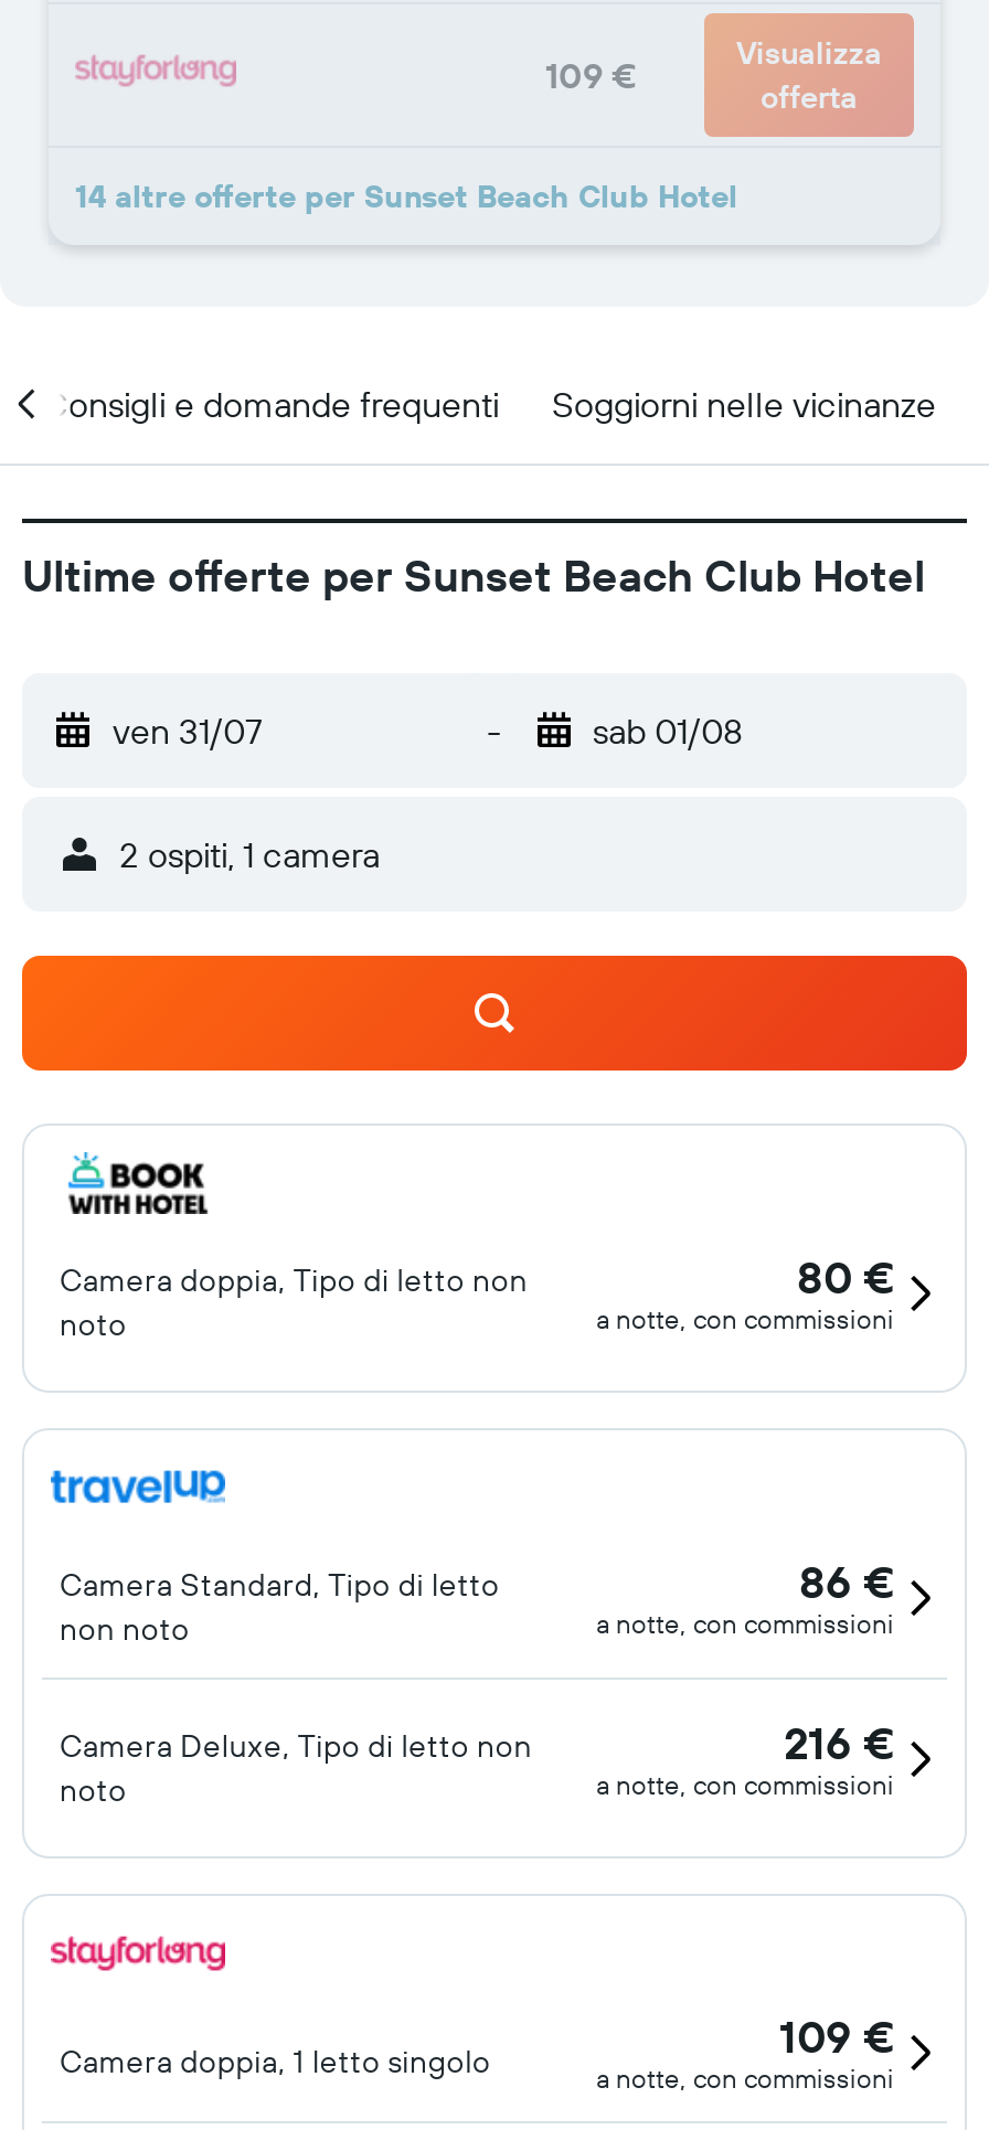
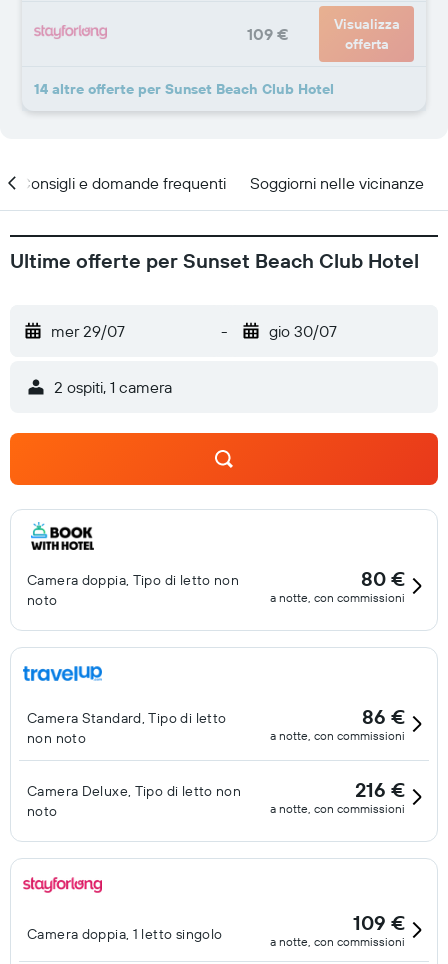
[113,709,263,753] ven 31/07 -> [51,321,125,341] mer 29/07
[593,709,743,753] sab 01/08 -> [268,321,336,341] gio 30/07

